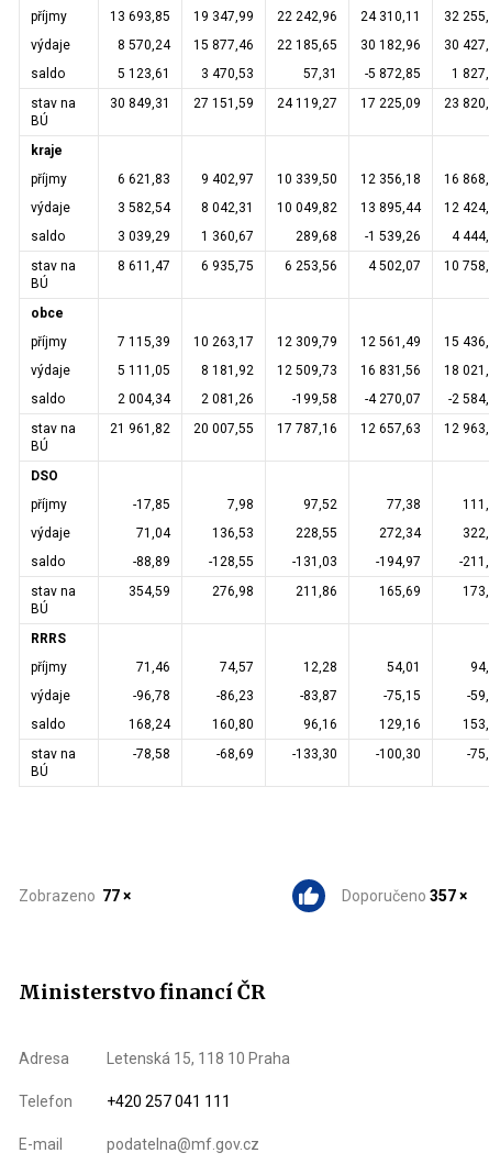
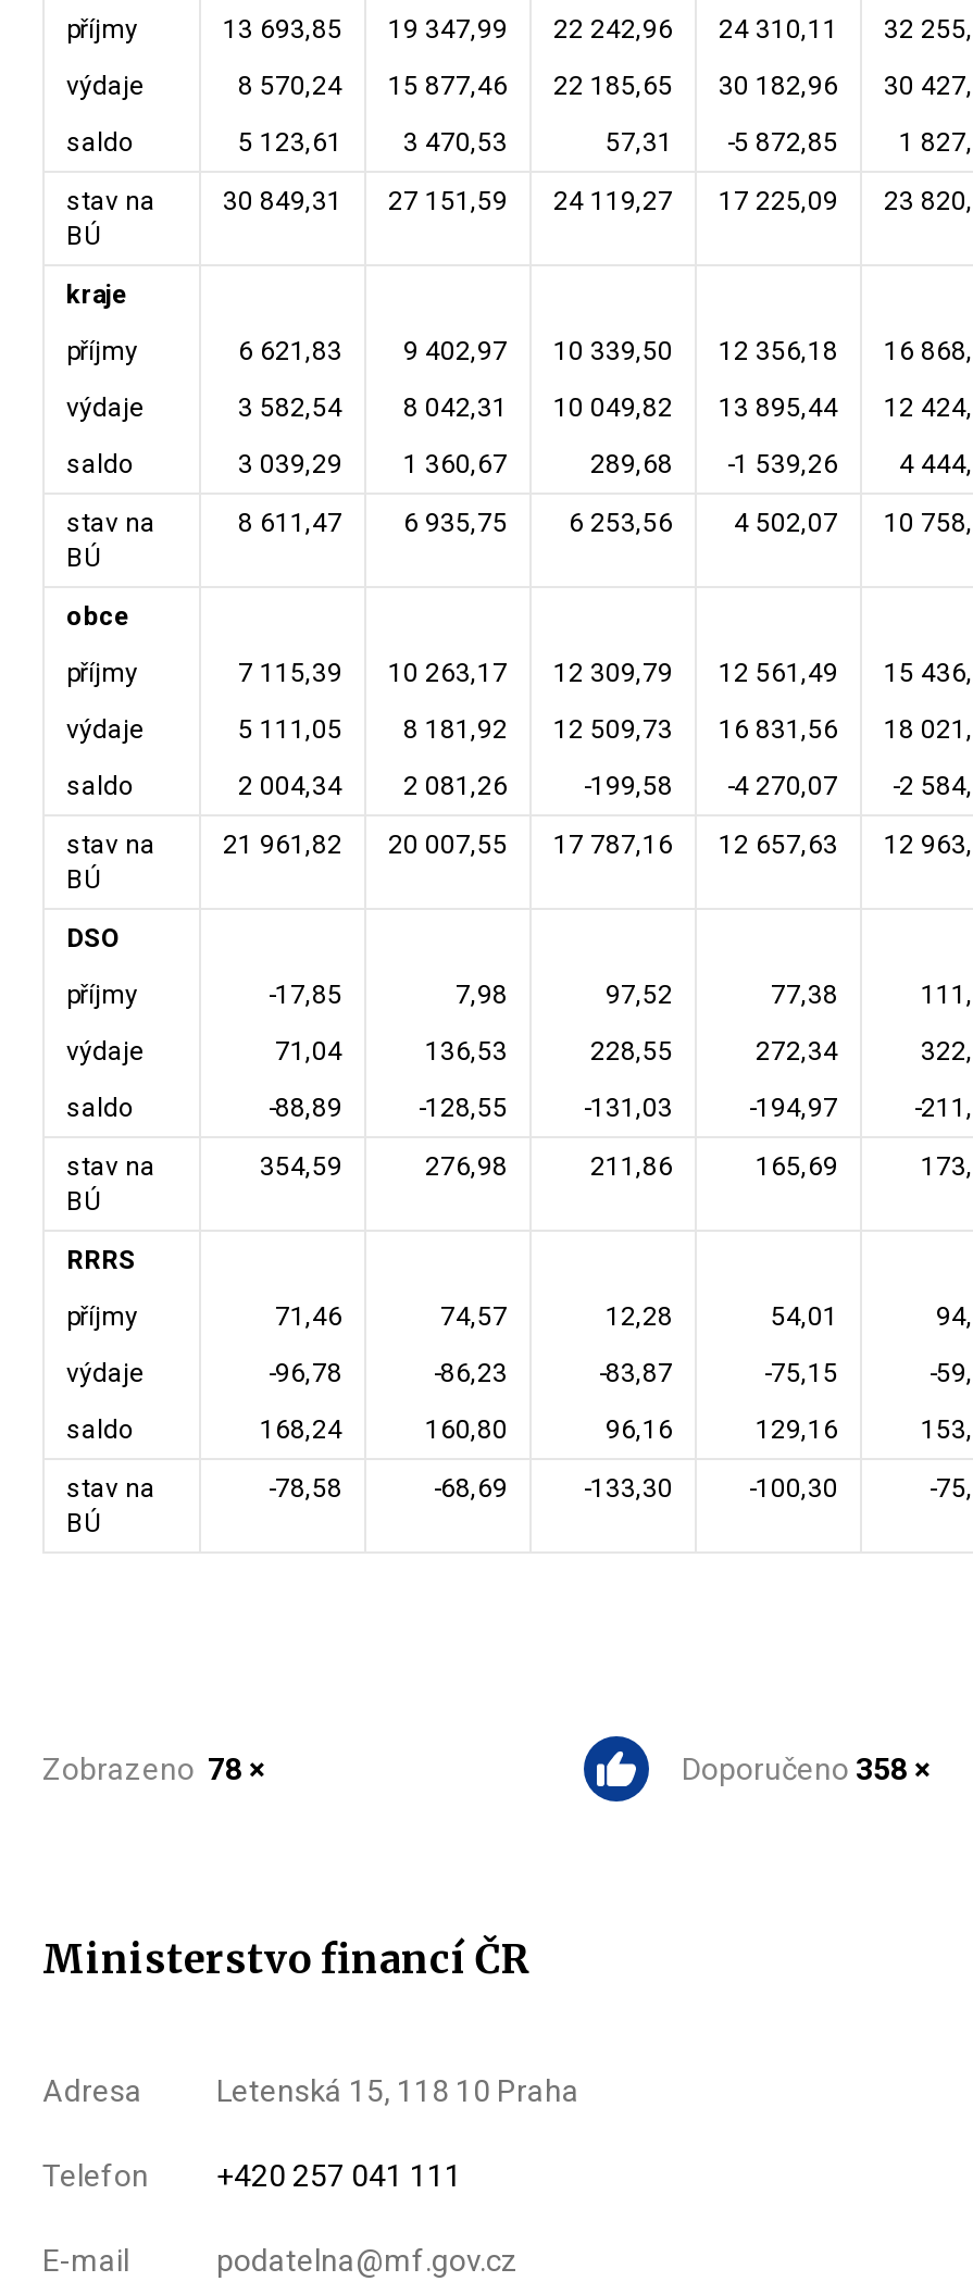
[19,887,131,904] Zobrazeno 77 × -> [42,1751,264,1786] Zobrazeno 78 ×
[342,887,467,904] Doporučeno 357 × -> [682,1751,930,1786] Doporučeno 358 ×

